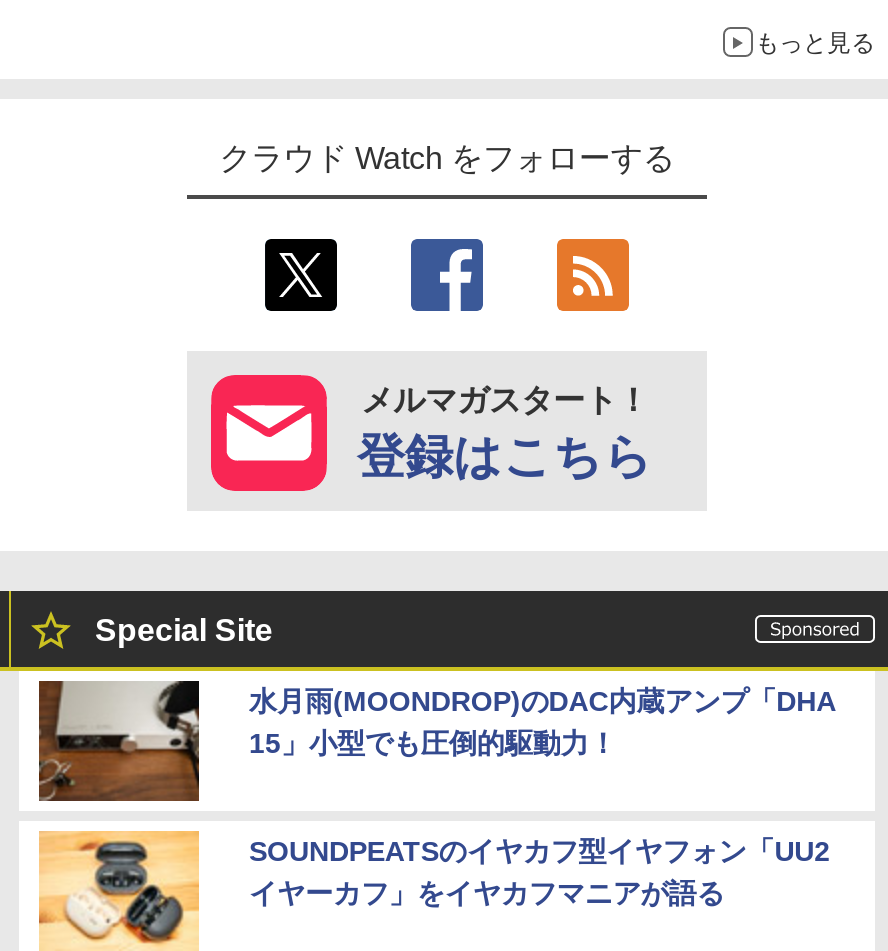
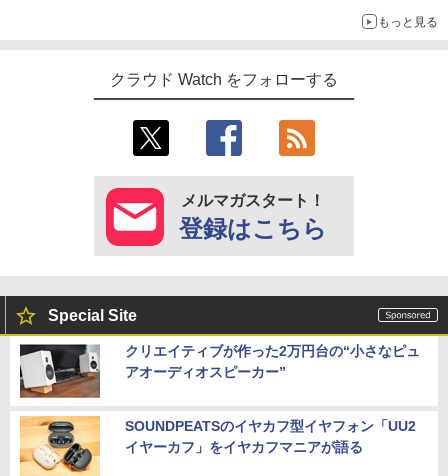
[37,679,836,803] [image] | 水月雨(MOONDROP)のDAC内蔵アンプ「DHA | 15」小型でも圧倒的駆動力！ -> [19,341,420,401] [image] | クリエイティブが作った2万円台の“小さなピュ | アオーディオスピーカー”

